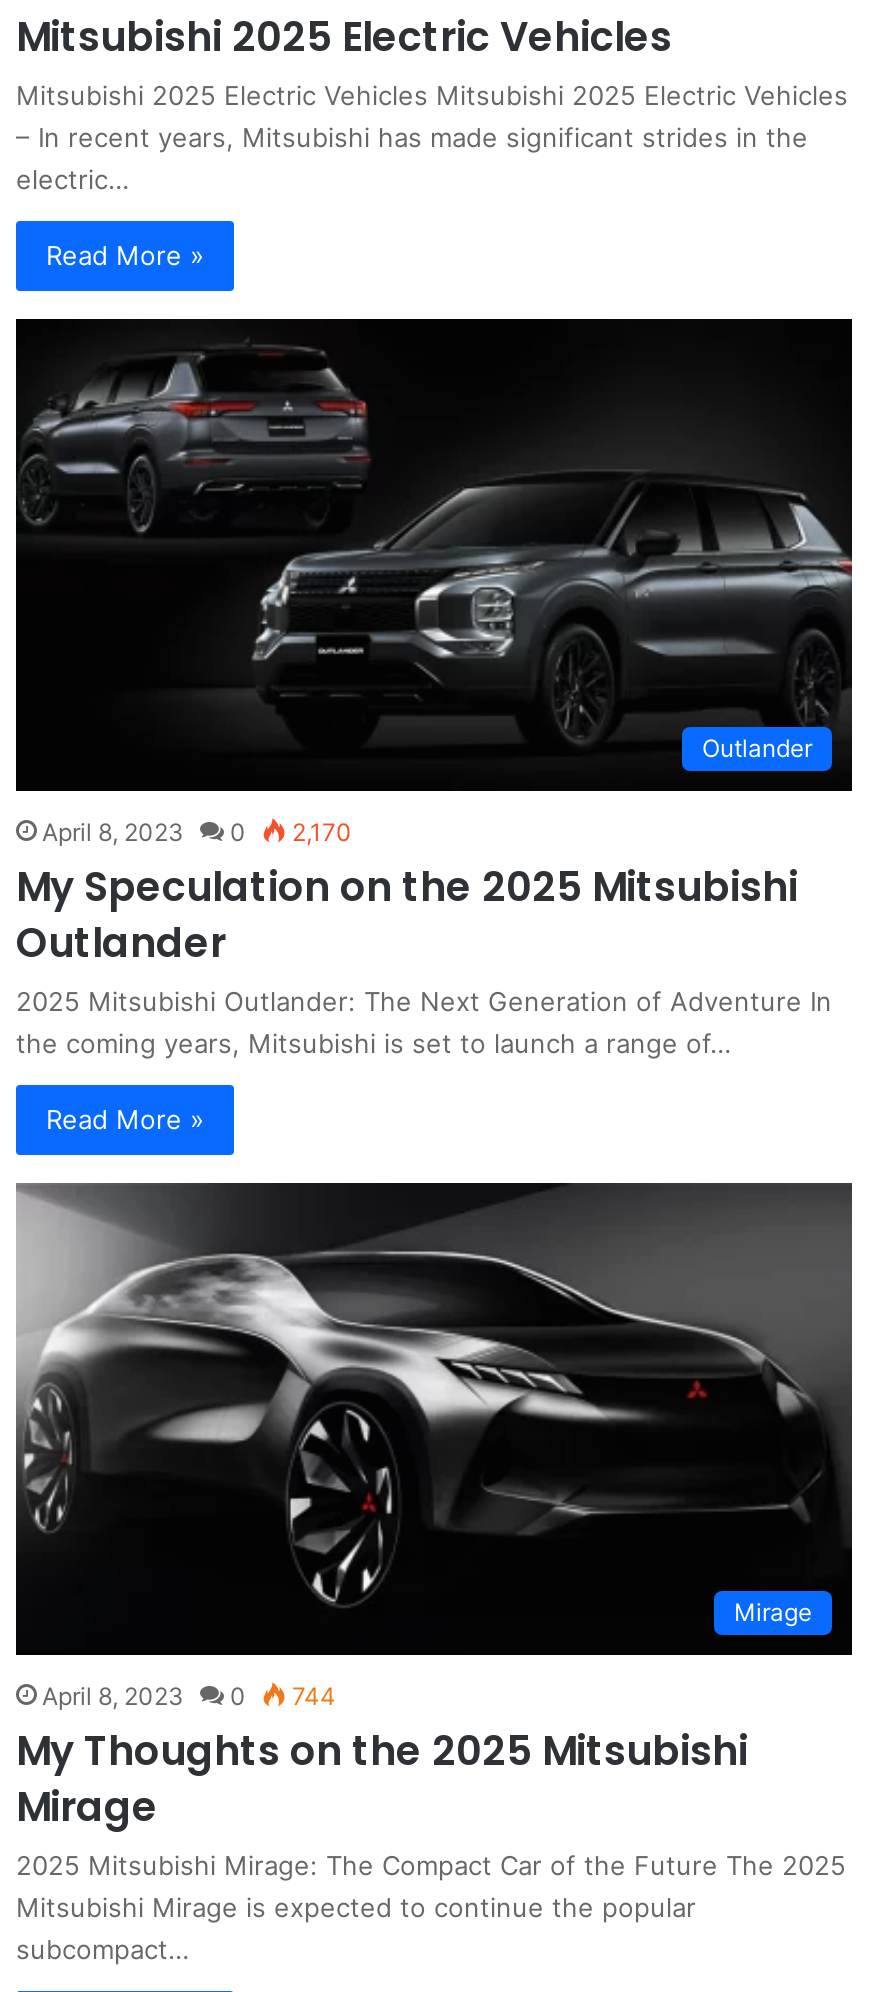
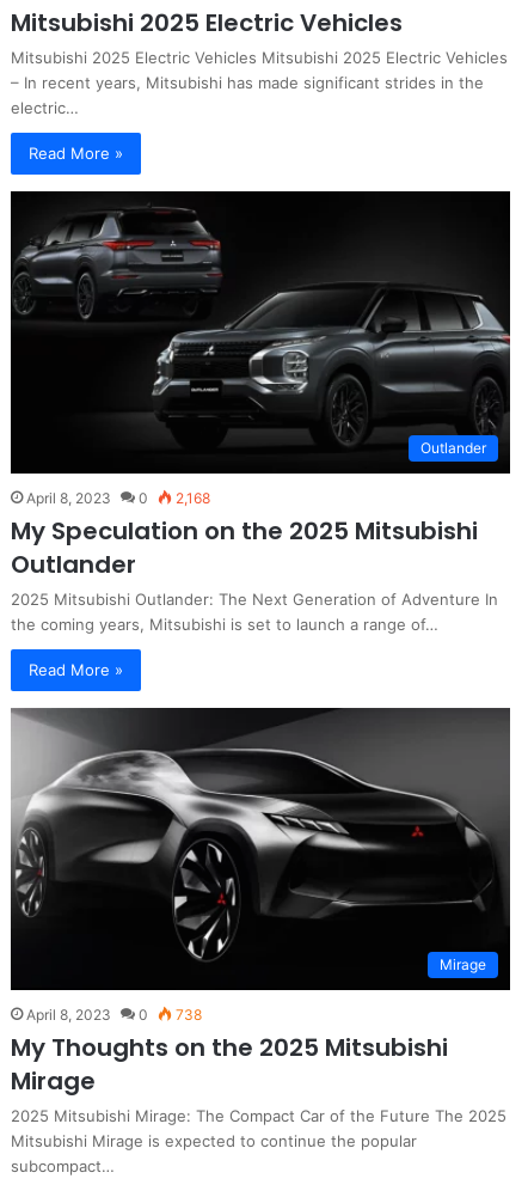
[42,818,352,848] April 8, 2023 0 2,170 -> [26,489,210,507] April 8, 2023 0 2,168
[42,1681,336,1711] April 8, 2023 0 744 -> [26,1005,202,1023] April 8, 2023 0 738

